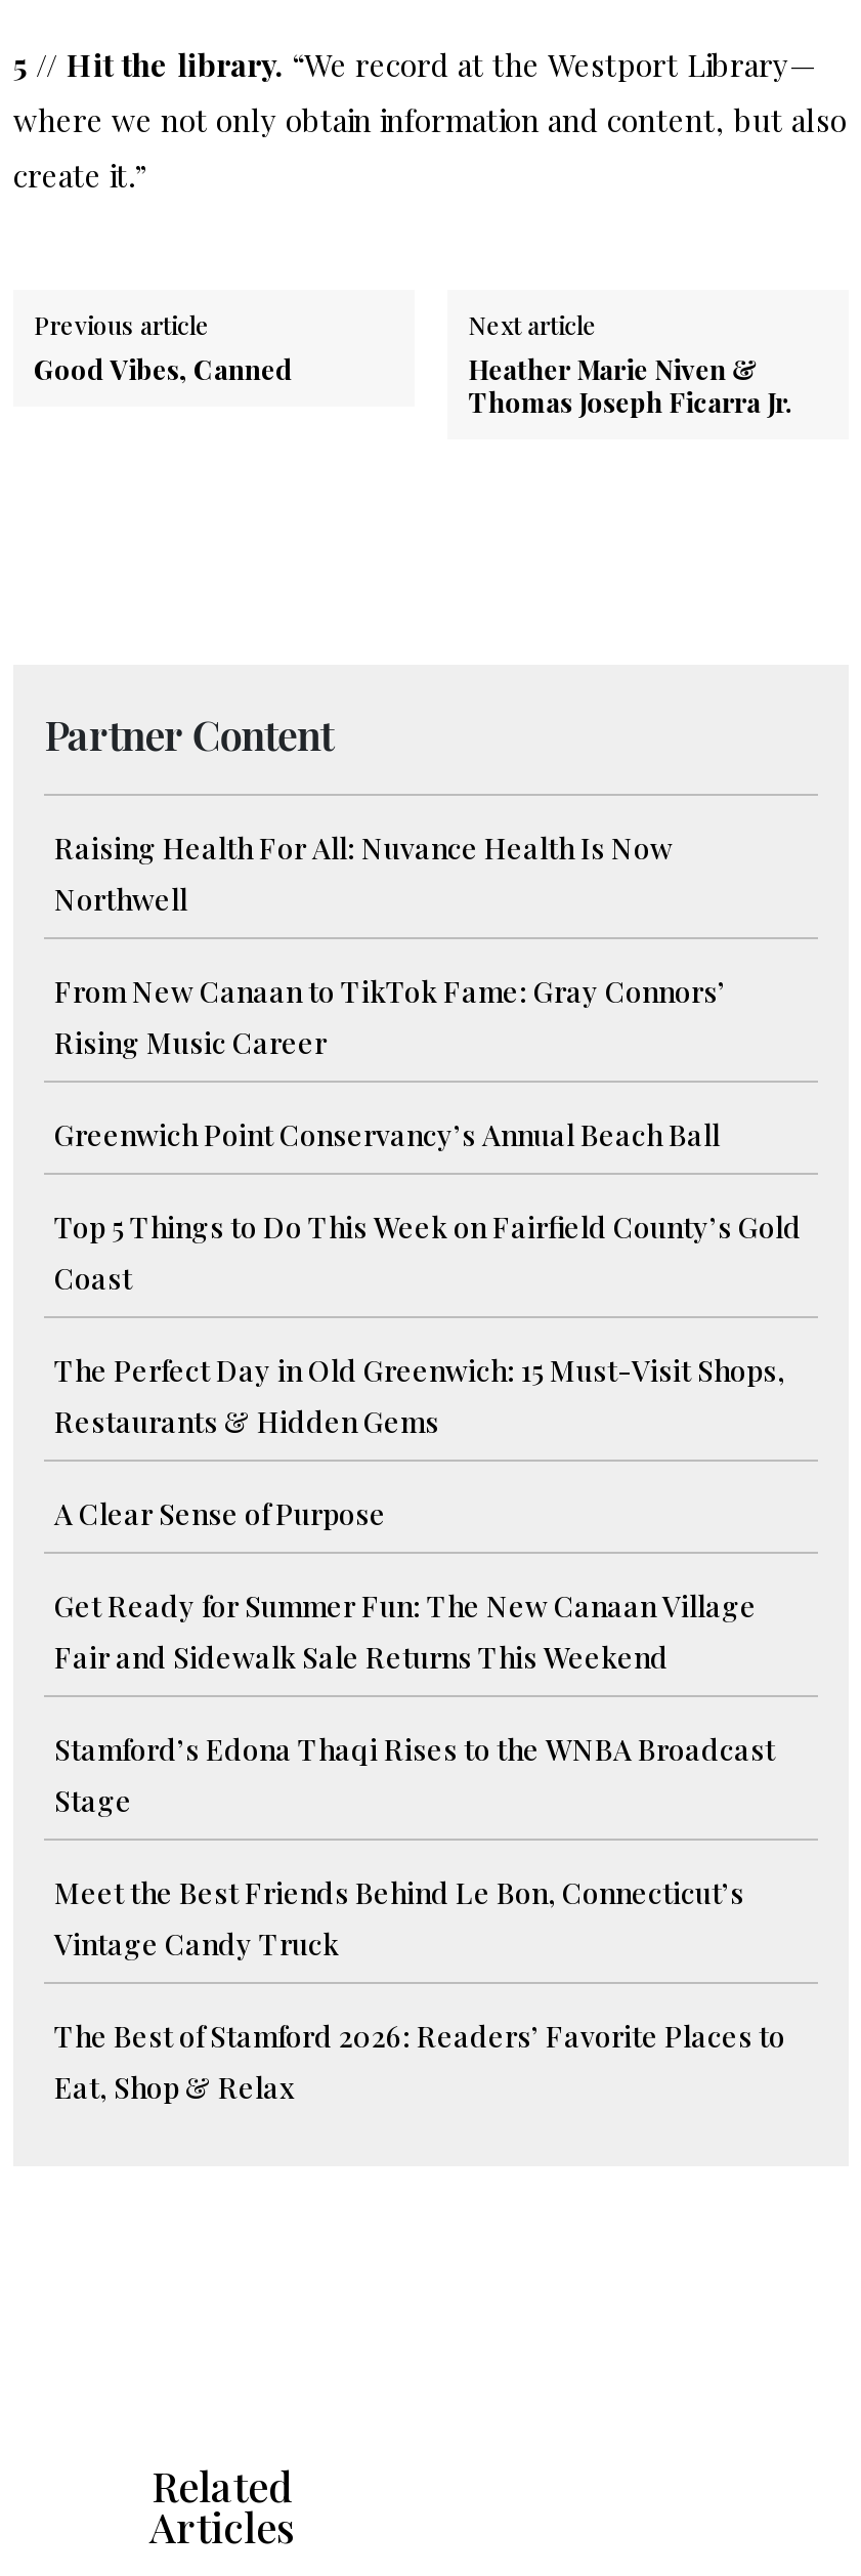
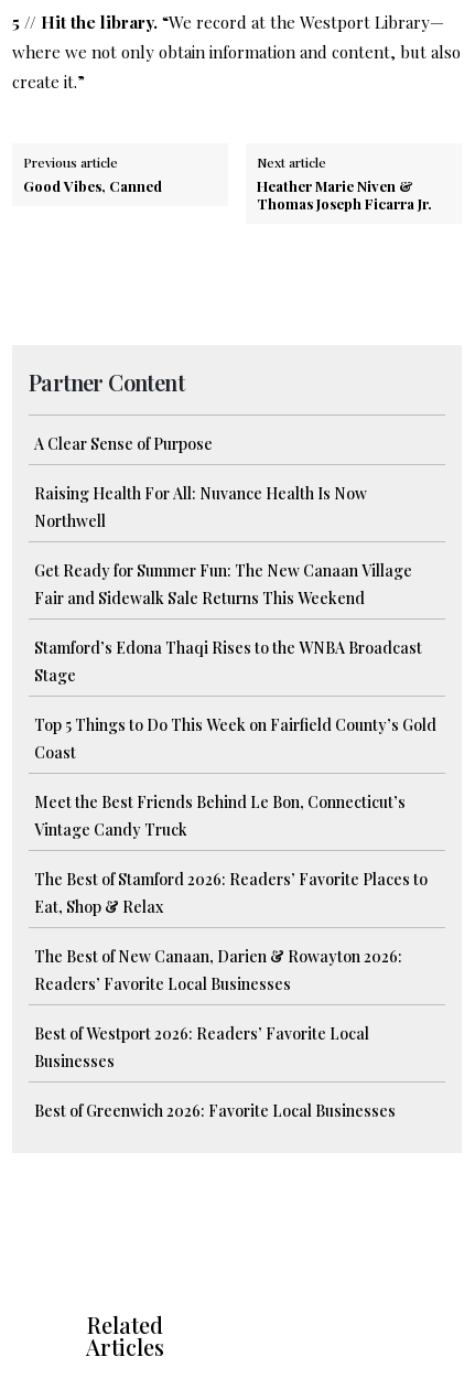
moved [54,828,673,919] -> [34,483,367,532]: Raising Health For All: Nuvance Health Is Now | Northwell
[54,972,785,1441] From New Canaan to TikTok Fame: Gray Connors’ | Rising Music Career | Greenwich Point Conservancy’s Annual Beach Ball | The Perfect Day in Old Greenwich: 15 Must-Visit Shops, | Restaurants & Hidden Gems -> none
moved [54,1207,802,1298] -> [34,715,436,763]: Top 5 Things to Do This Week on Fairfield County’s Gold | Coast
moved [54,1494,386,1533] -> [34,434,213,455]: A Clear Sense of Purpose
moved [54,1586,775,1820] -> [34,560,422,686]: Get Ready for Summer Fun: The New Canaan Village | Fair and Sidewalk Sale Returns This Weekend | Stamford’s Edona Thaqi Rises to the WNBA Broadcast | Stage
moved [54,1873,785,2107] -> [34,792,428,918]: Meet the Best Friends Behind Le Bon, Connecticut’s | Vintage Candy Truck | The Best of Stamford 2026: Readers’ Favorite Places to | Eat, Shop & Relax
none -> [34,946,402,1122] The Best of New Canaan, Darien & Rowayton 2026: | Readers’ Favorite Local Businesses | Best of Westport 2026: Readers’ Favorite Local | Businesses | Best of Greenwich 2026: Favorite Local Businesses

